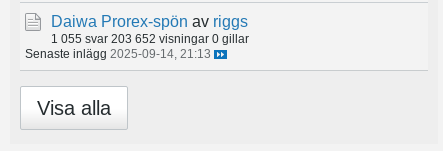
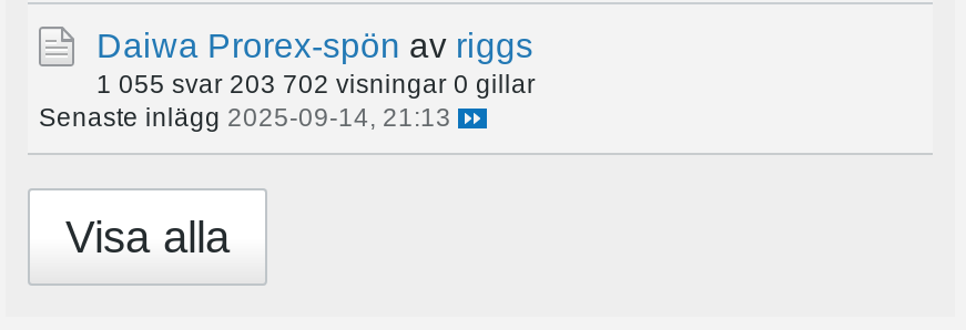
[51,32,249,45] 1 055 svar 203 652 visningar 0 gillar -> [96,70,536,98] 1 055 svar 203 702 visningar 0 gillar

